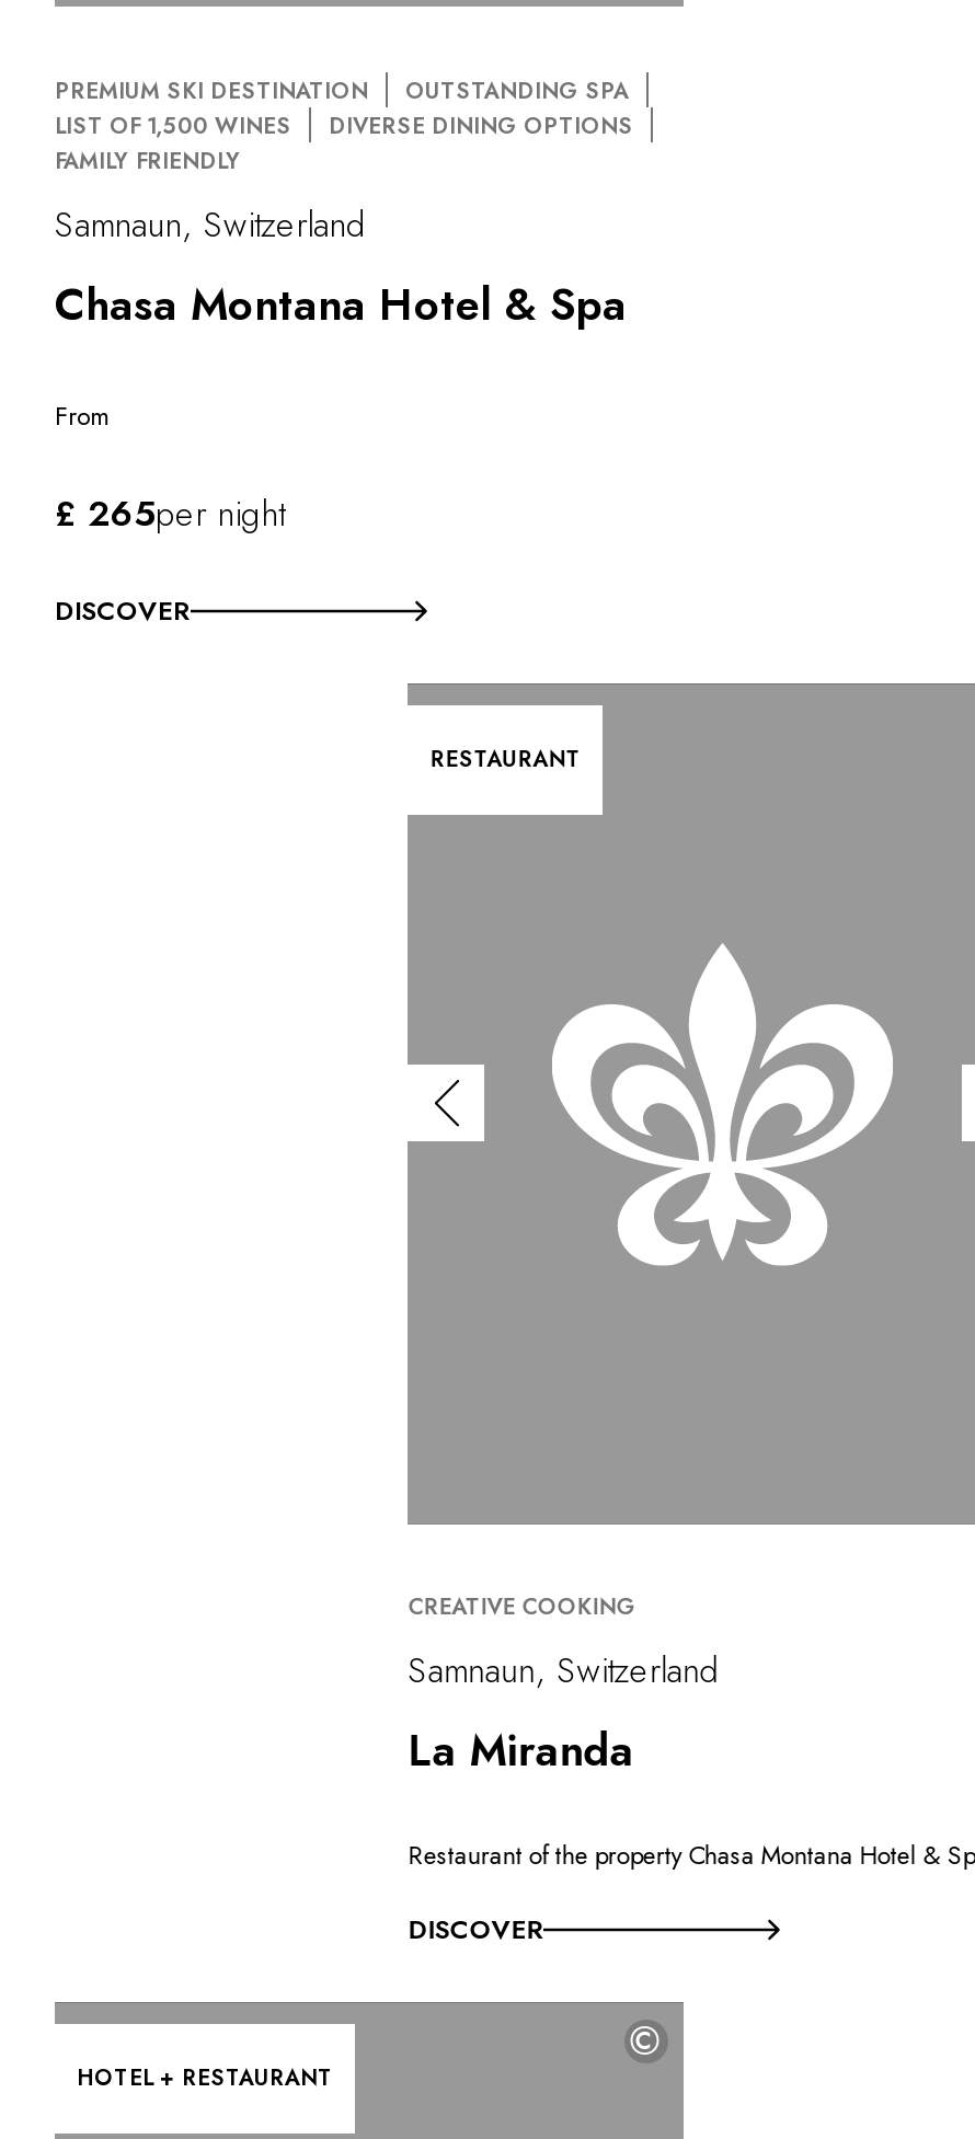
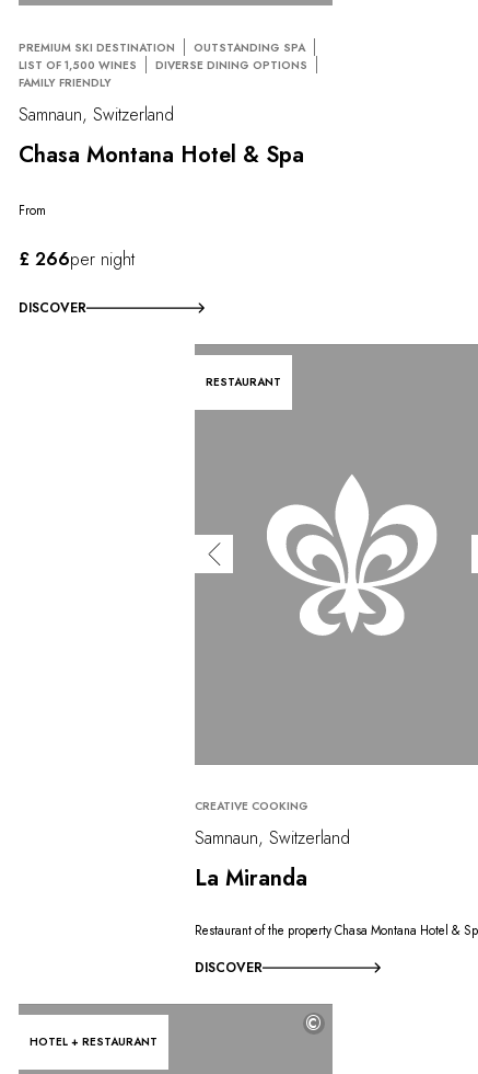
[55,488,285,539] £ 265per night -> [19,247,135,272] £ 266per night

